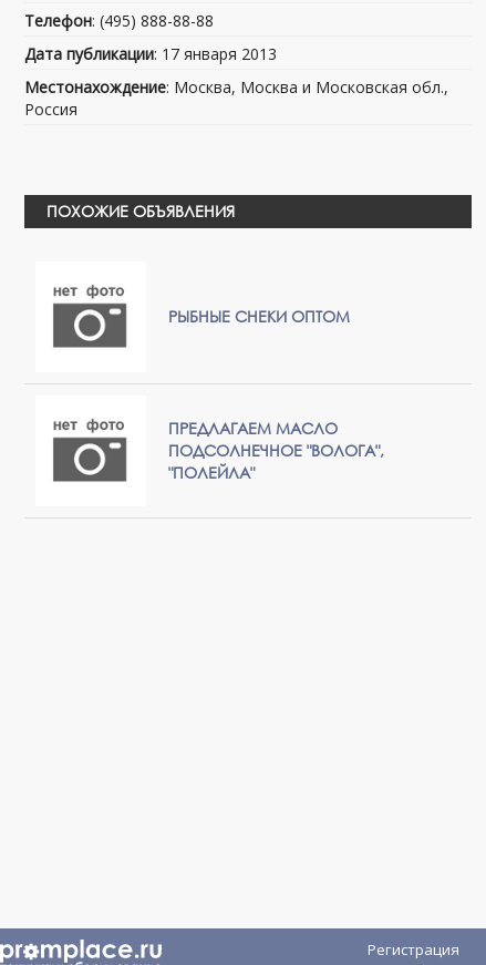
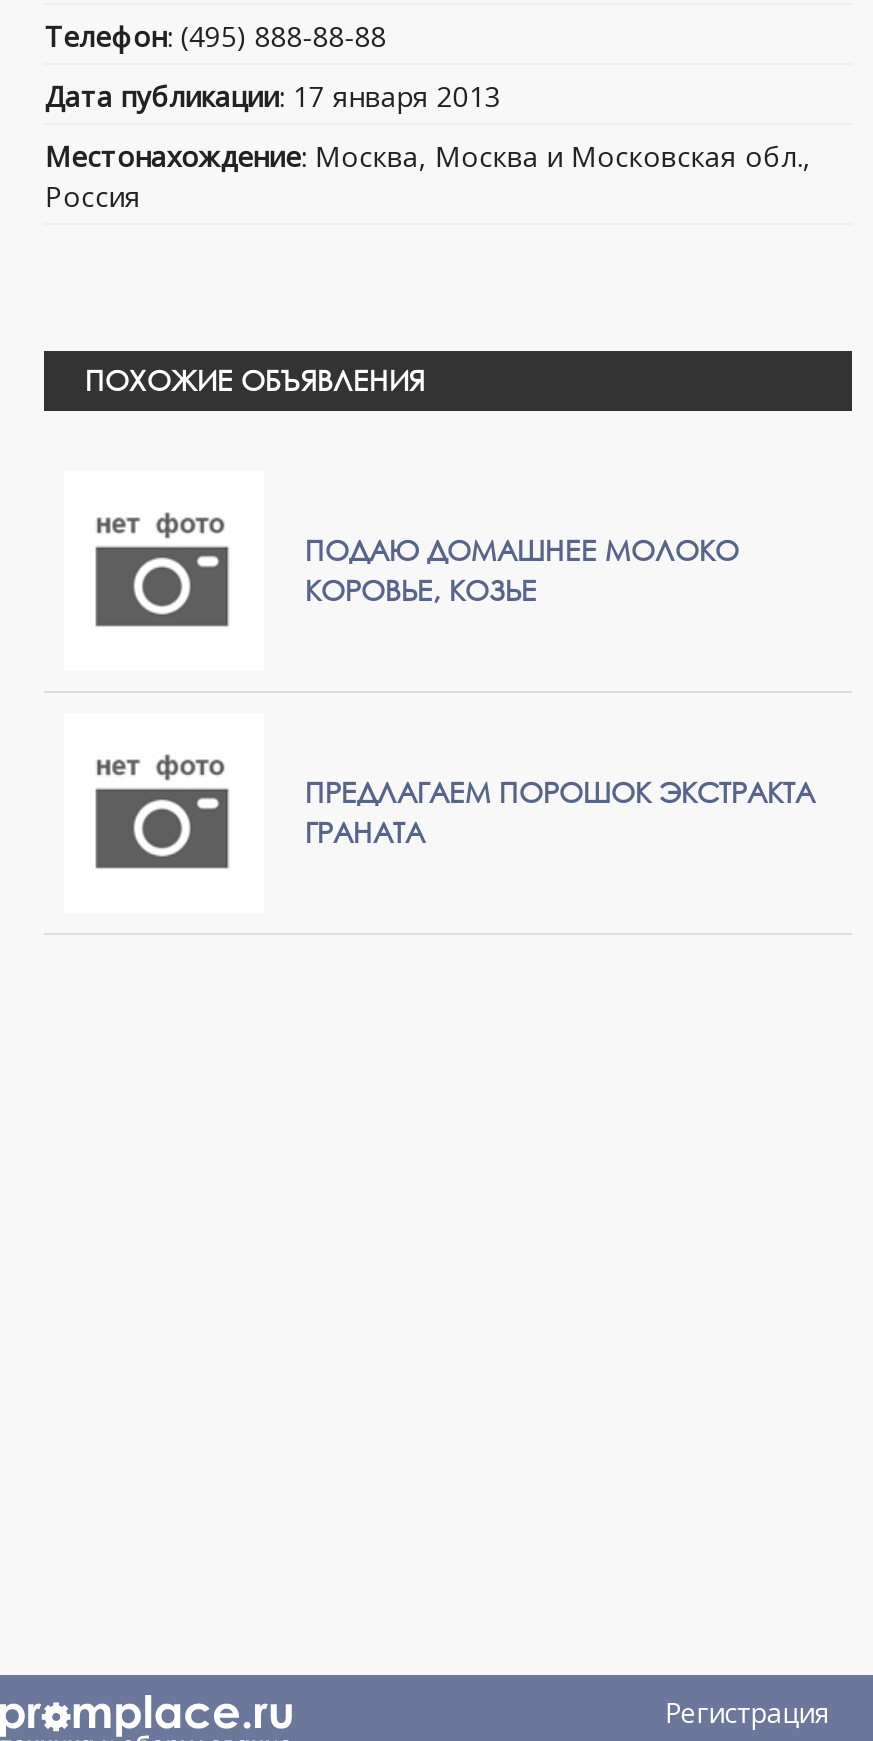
[169,306,350,327] РЫБНЫЕ СНЕКИ ОПТОМ -> [305,531,739,609] ПОДАЮ ДОМАШНЕЕ МОЛОКО | КОРОВЬЕ, КОЗЬЕ
[169,418,385,483] ПРЕДЛАГАЕМ МАСЛО | ПОДСОЛНЕЧНОЕ "ВОЛОГА", | "ПОЛЕЙЛА" -> [305,773,815,851] ПРЕДЛАГАЕМ ПОРОШОК ЭКСТРАКТА | ГРАНАТА

